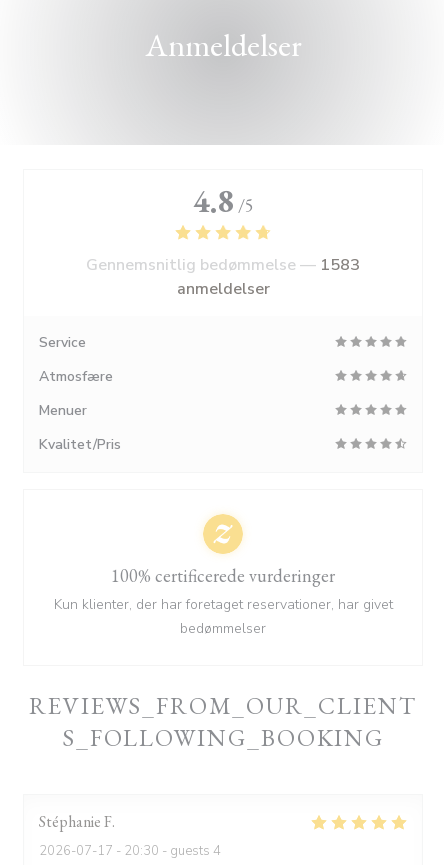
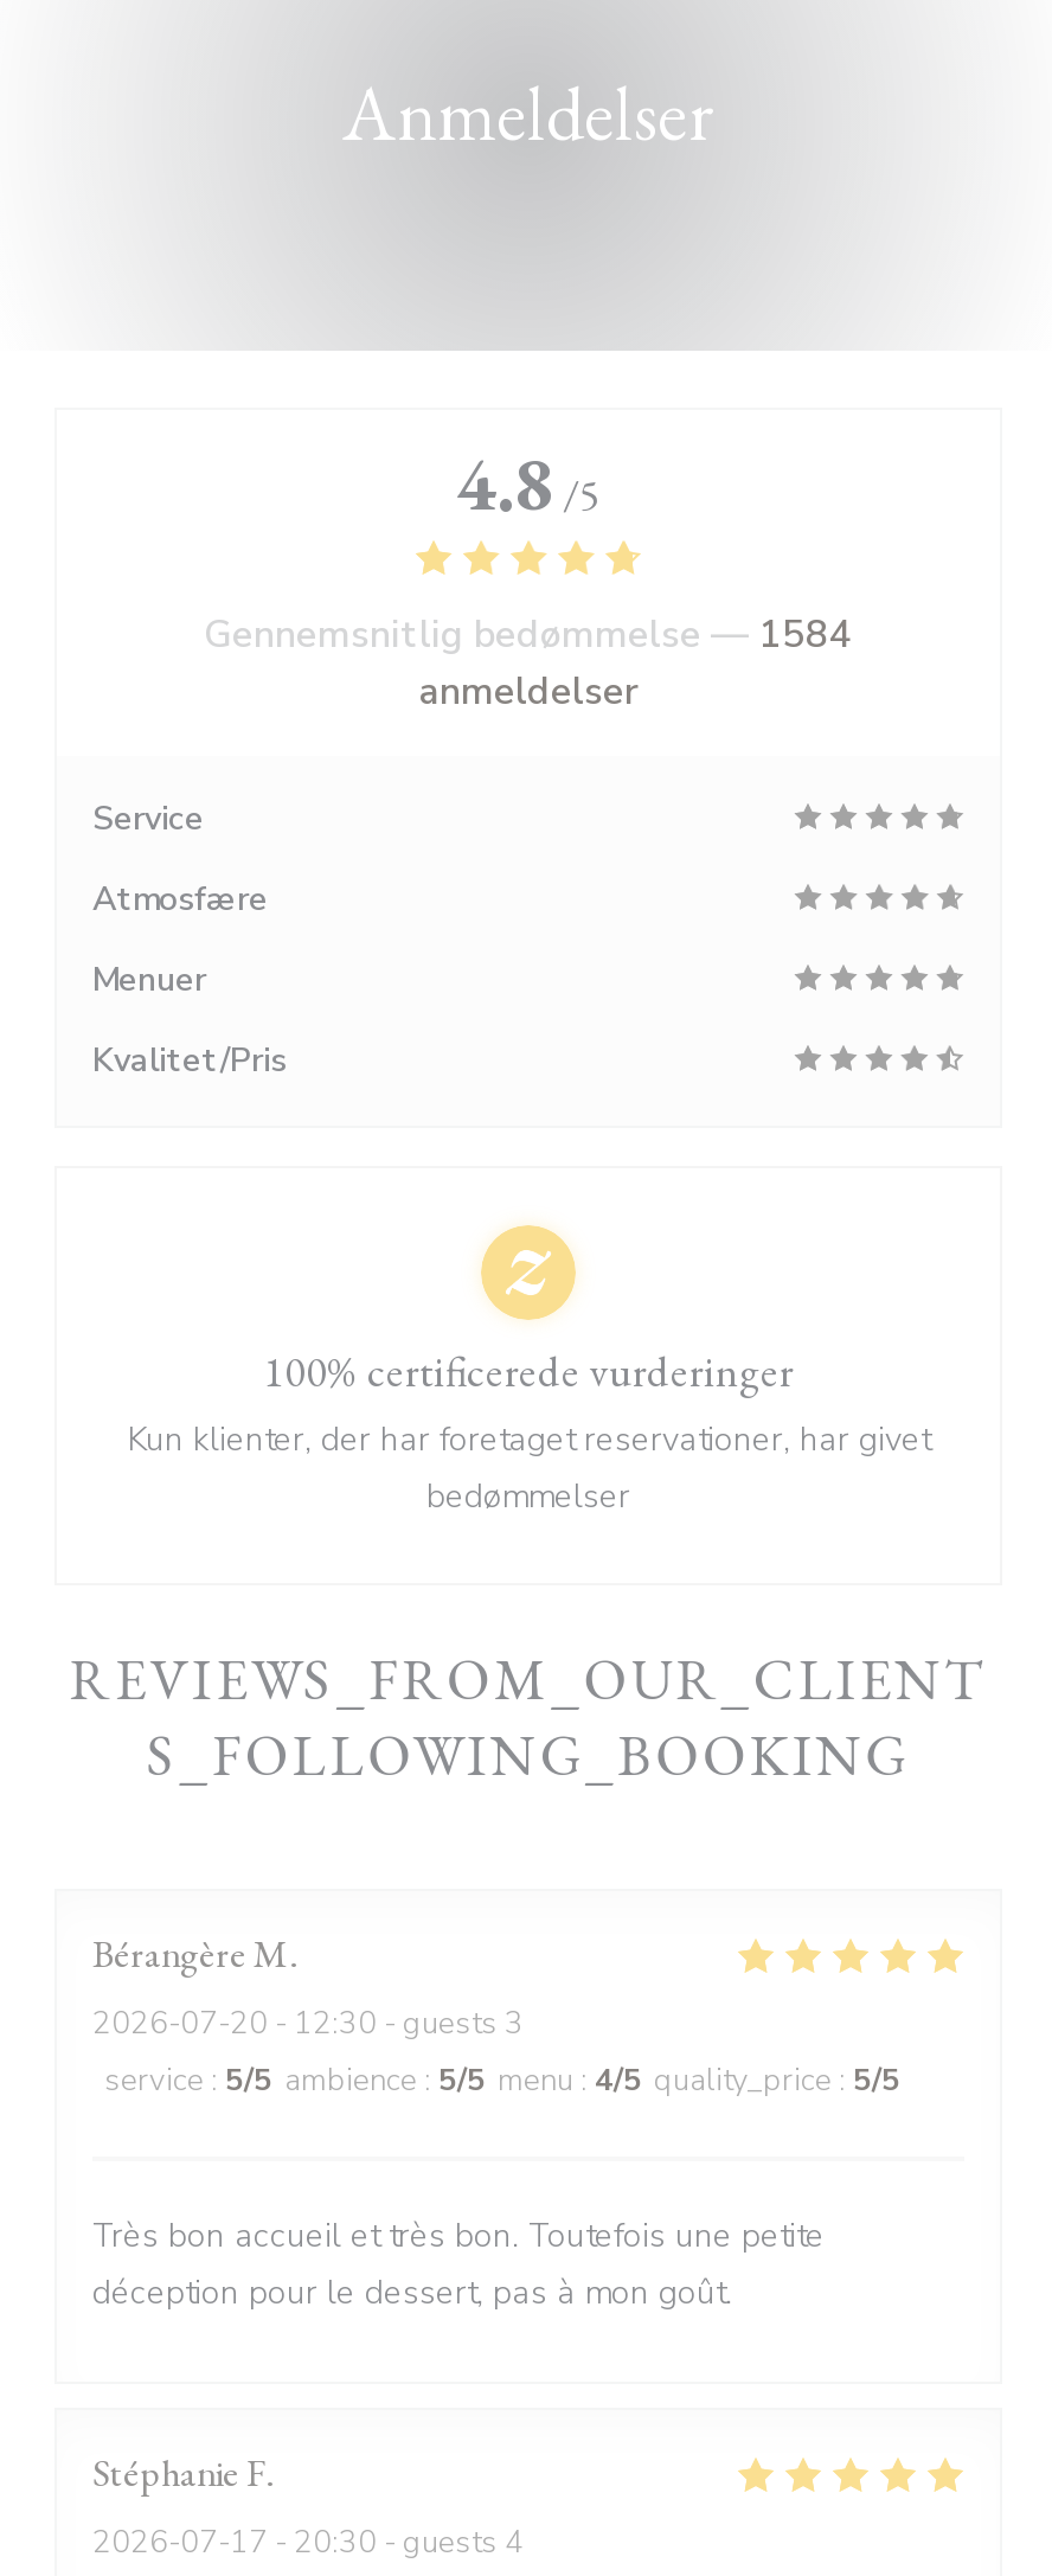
[86,254,360,276] Gennemsnitlig bedømmelse — 1583 -> [204,609,853,661] Gennemsnitlig bedømmelse — 1584
none -> [92,1929,900,2315] Bérangère M | 2026-07-20 - 12:30 - guests 3 | service: 5/5 ambience: 5/5 menu: 4/5 quality_price: 5/5 | Très bon accueil et très bon. Toutefois une petite | déception pour le dessert, pas à mon goût.

